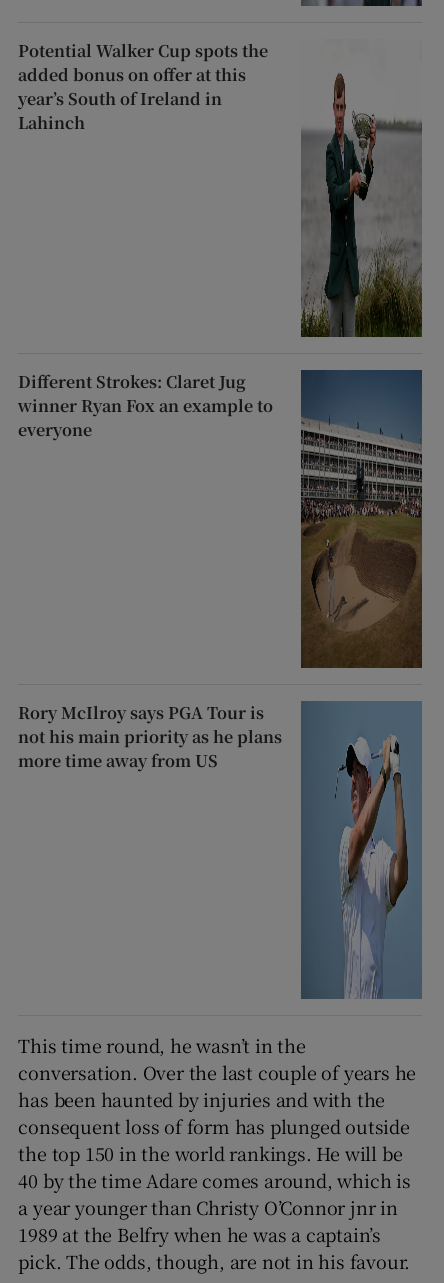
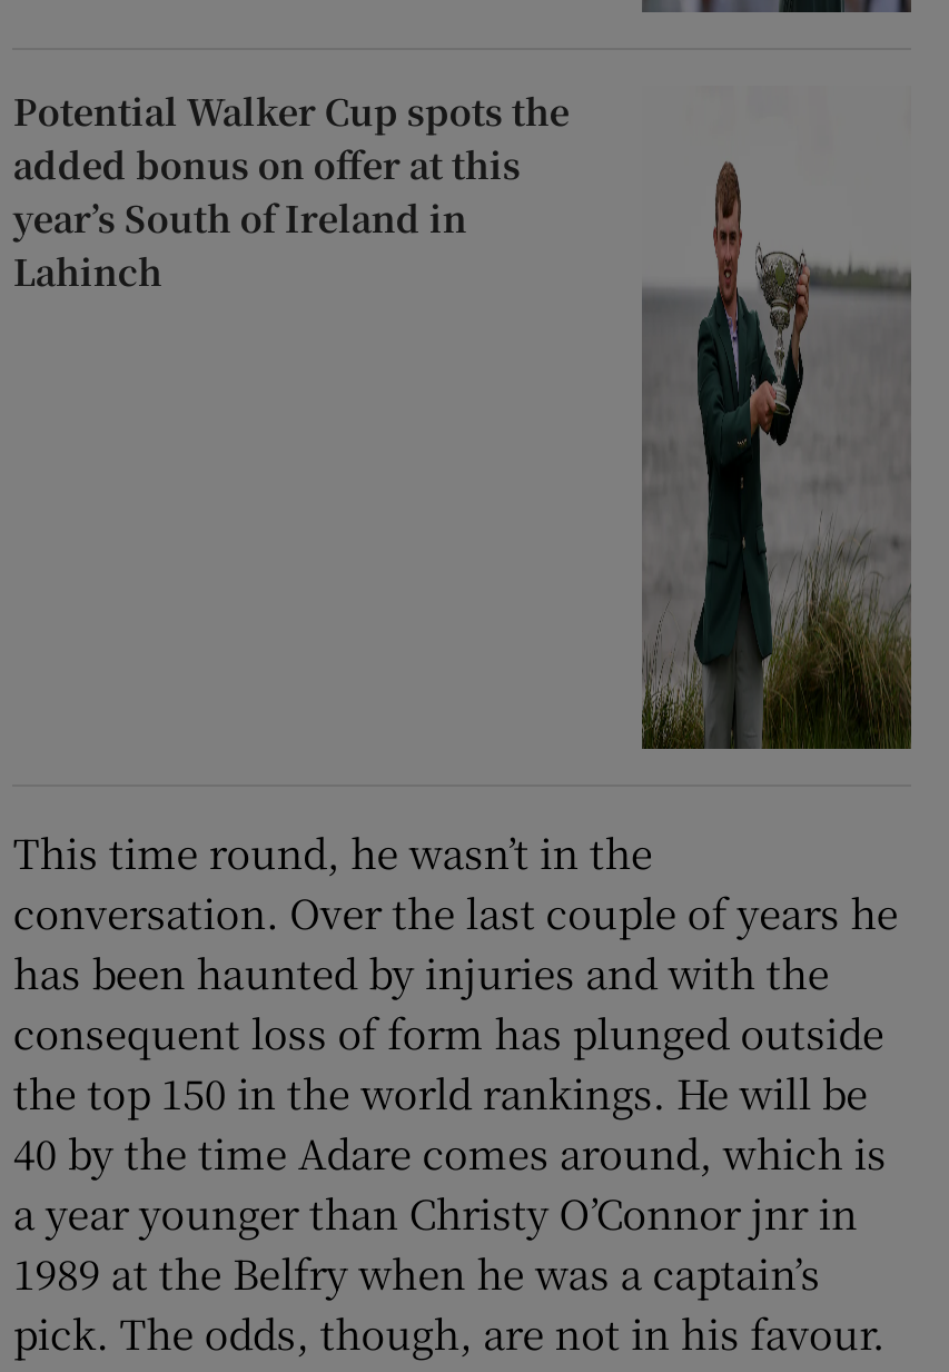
[18,369,422,669] [image] | Different Strokes: Claret Jug | winner Ryan Fox an example to | everyone -> none
[18,700,423,1000] [image] | Rory McIlroy says PGA Tour is | not his main priority as he plans | more time away from US -> none

